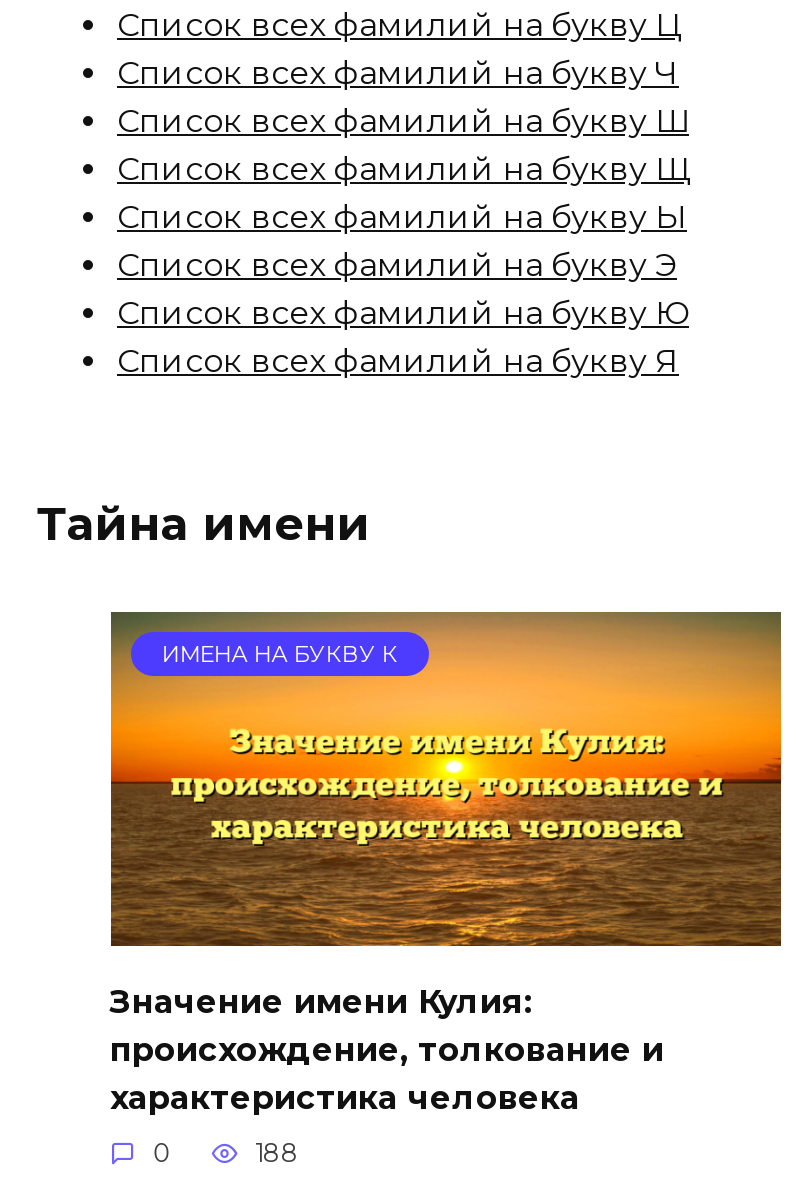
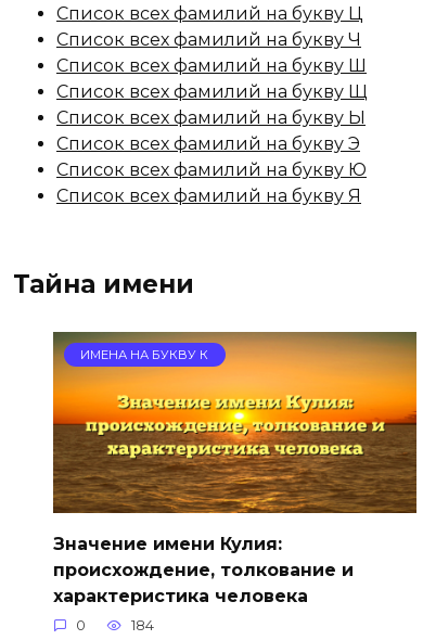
[255,1139,299,1169] 188 -> [131,618,154,634] 184

